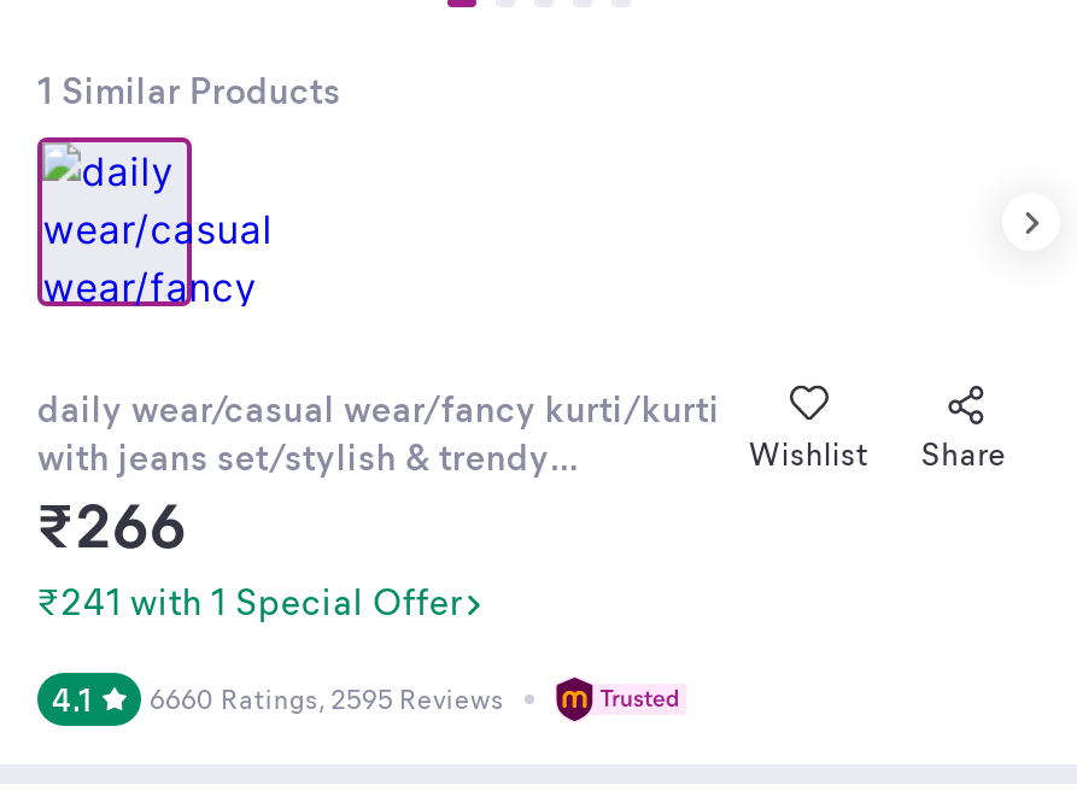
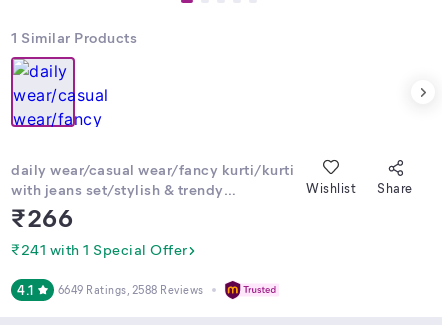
[150,680,504,716] 6660 Ratings, 2595 Reviews -> [57,282,203,297] 6649 Ratings, 2588 Reviews

